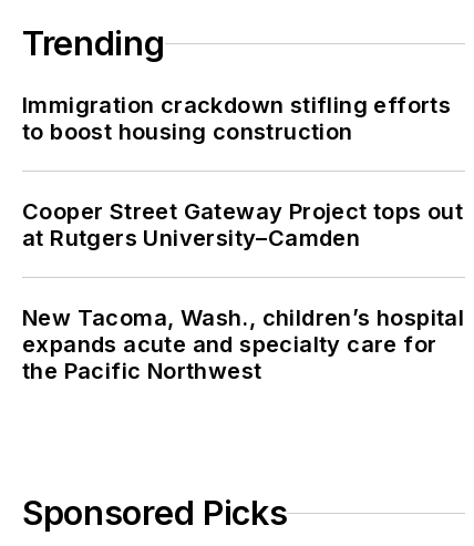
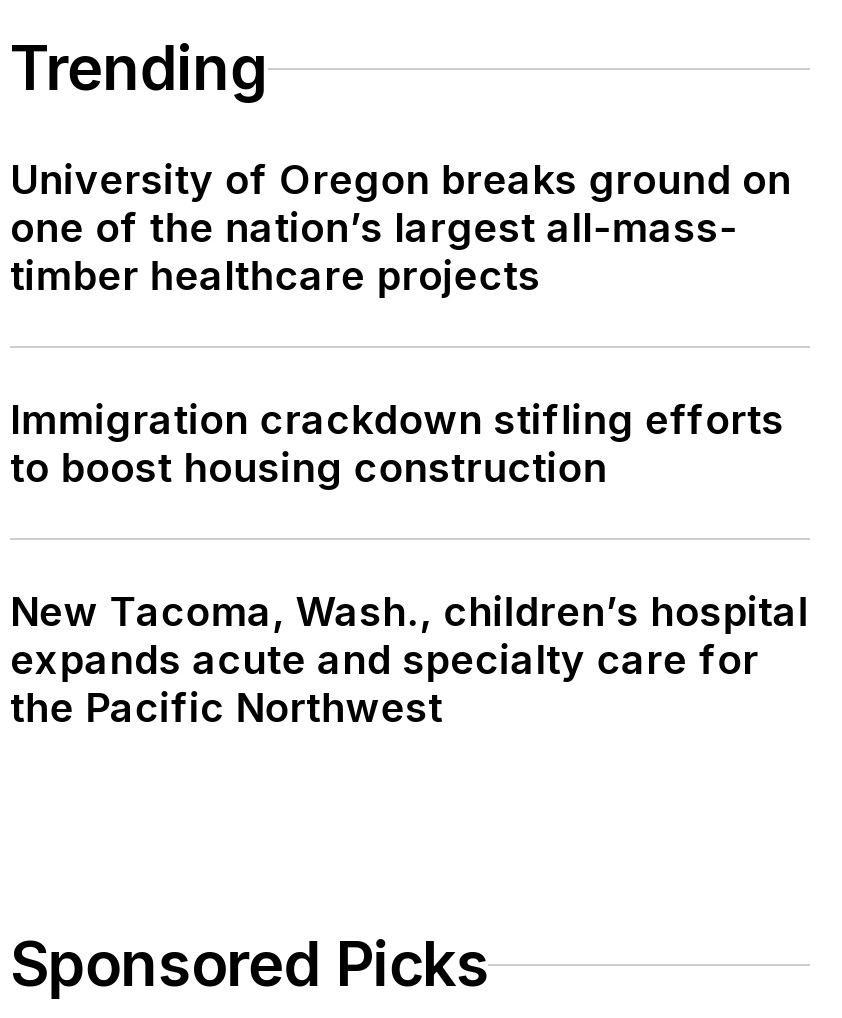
none -> [10,157,792,301] University of Oregon breaks ground on | one of the nation’s largest all-mass- | timber healthcare projects
moved [22,92,451,145] -> [10,397,784,493]: Immigration crackdown stifling efforts | to boost housing construction
[22,199,463,252] Cooper Street Gateway Project tops out | at Rutgers University–Camden -> none

